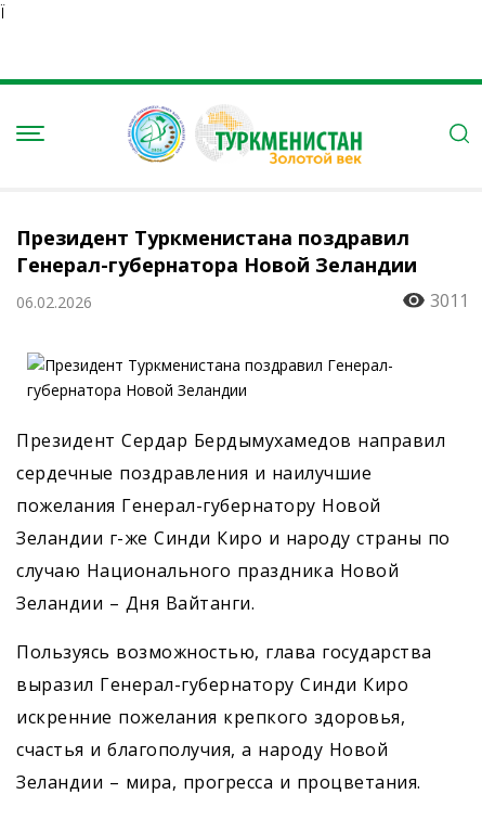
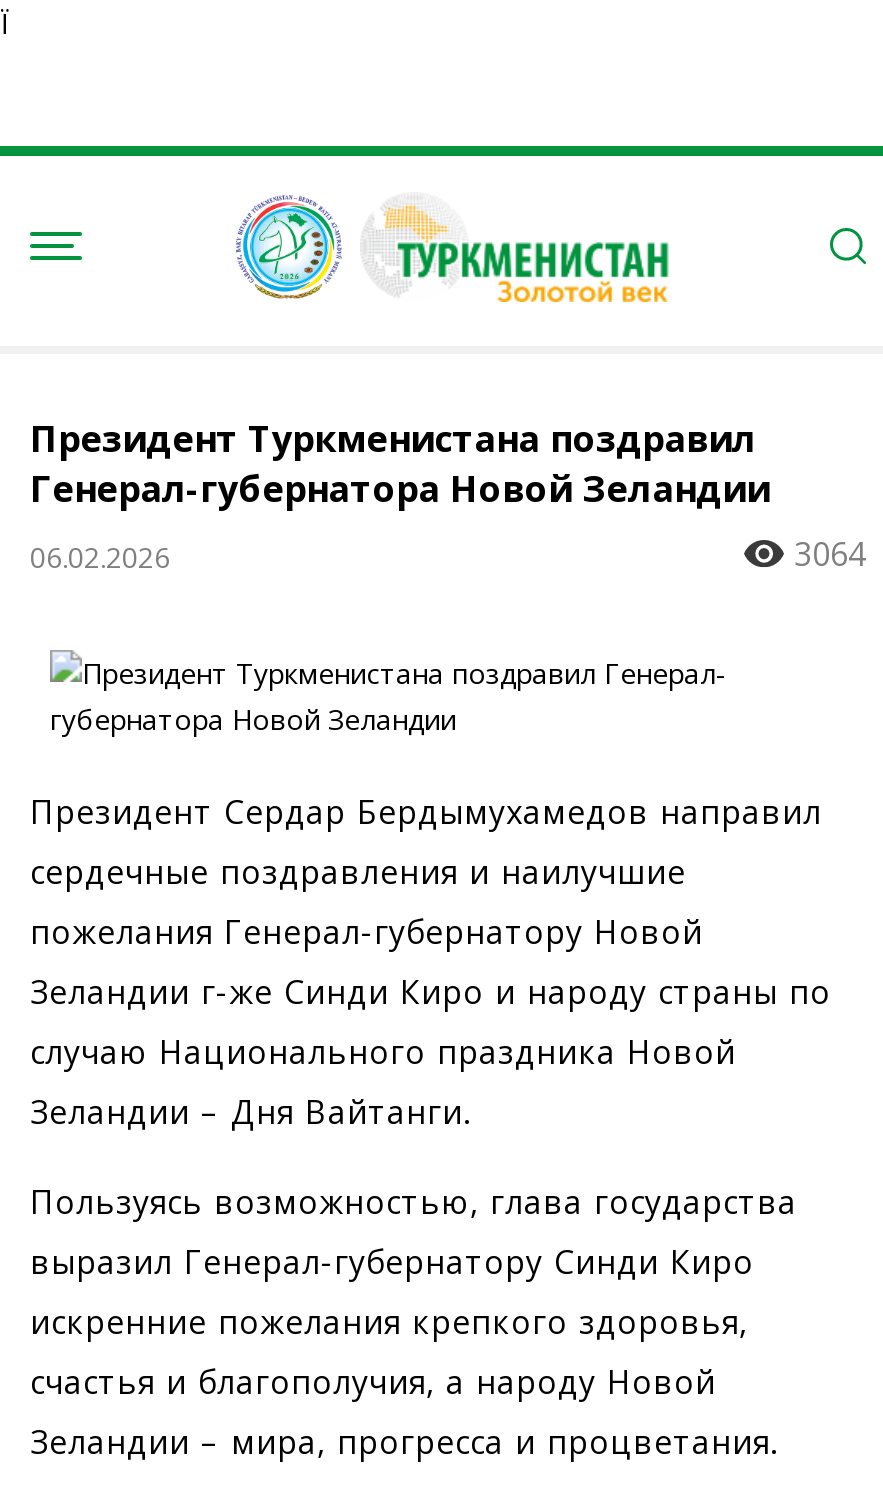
[430,289,469,312] 3011 -> [794,532,866,576] 3064

